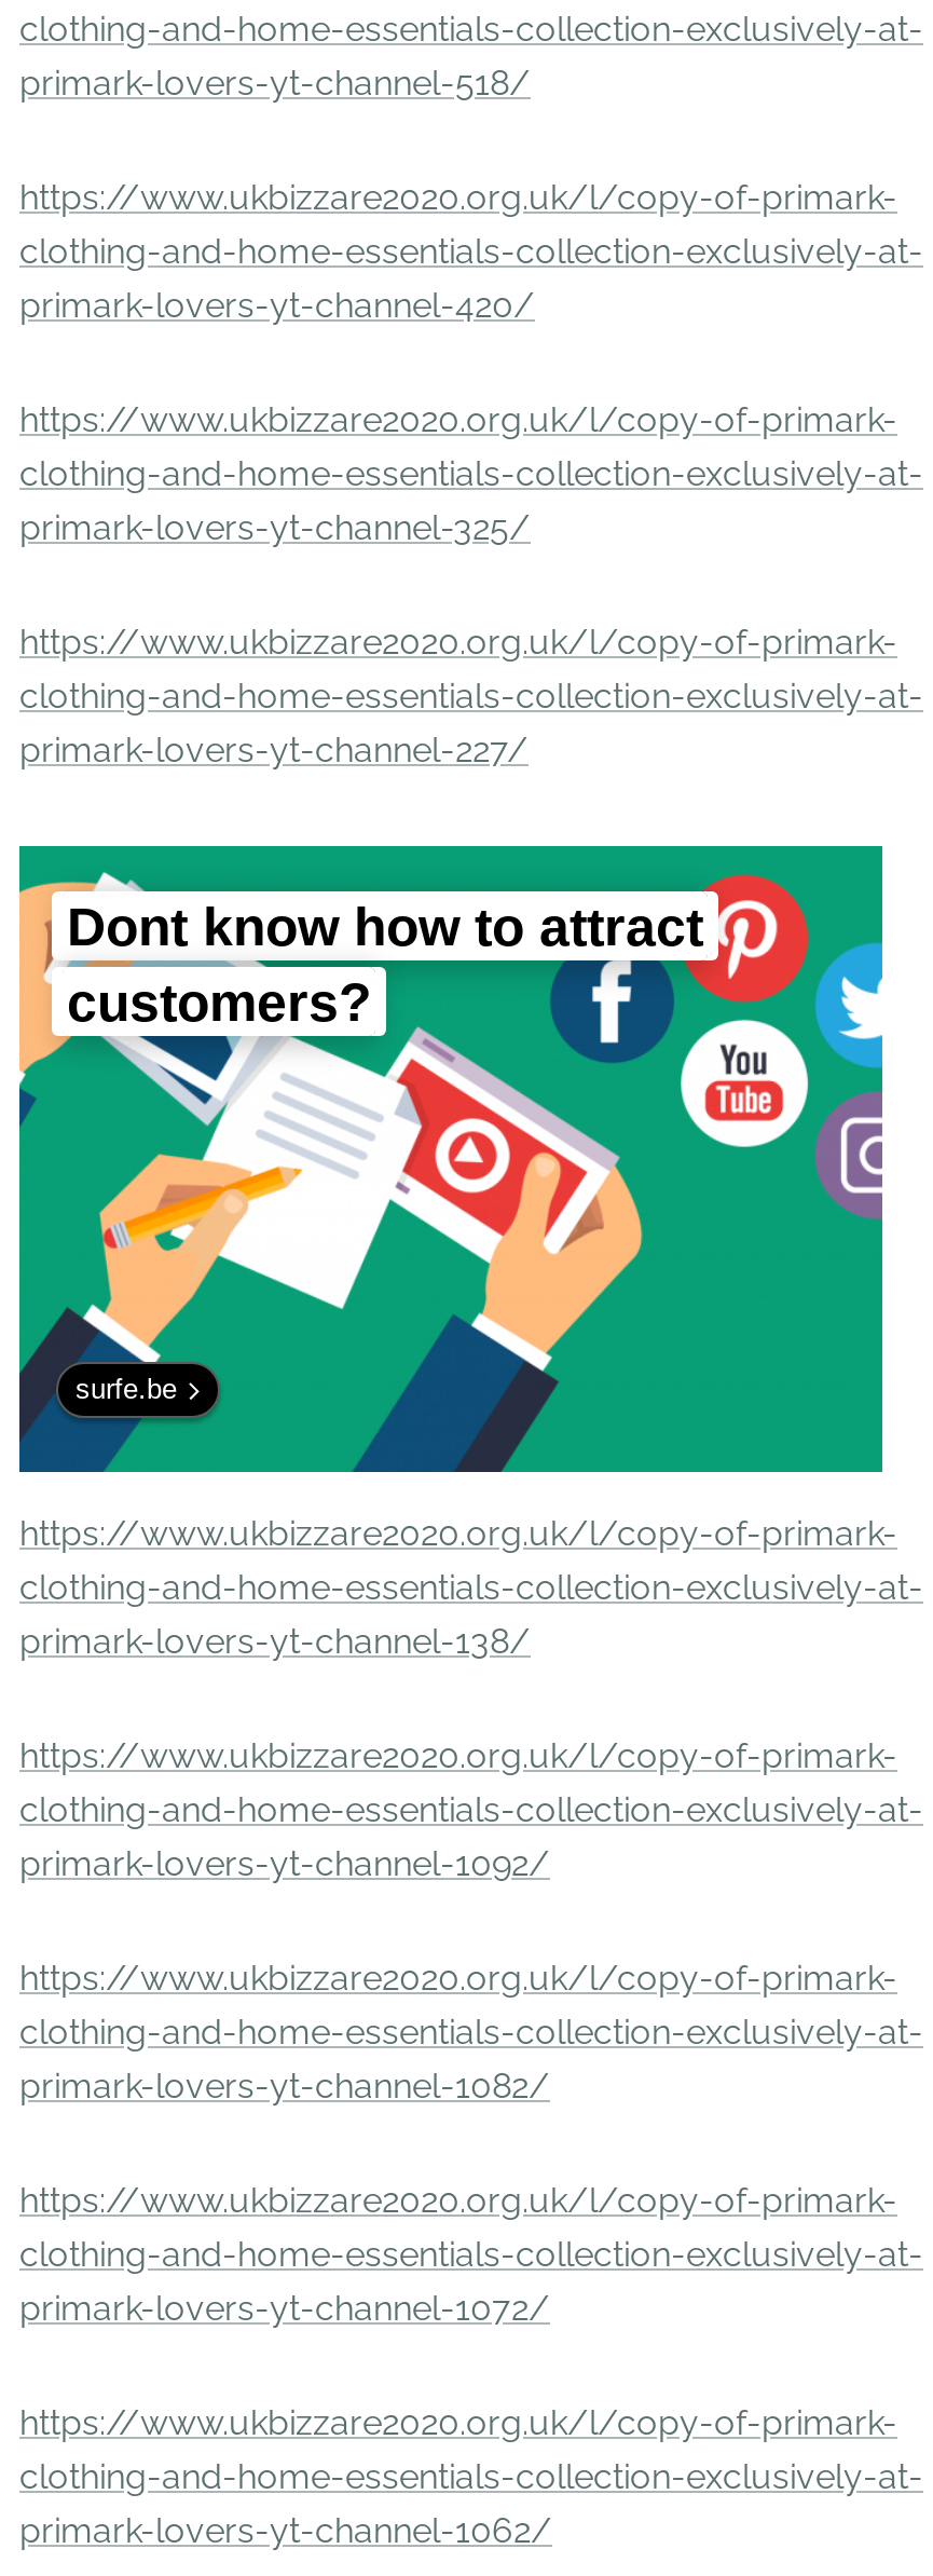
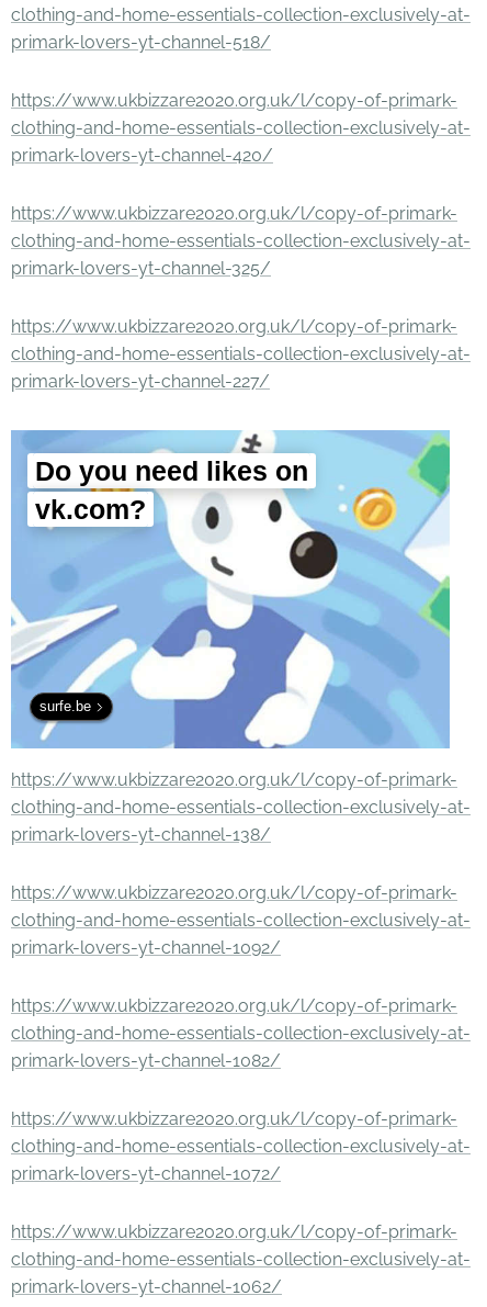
[17,844,884,1474] [image] | Dont know how to attract | customers? -> [10,429,451,750] [image] | Do you need likes on | vk.com?

